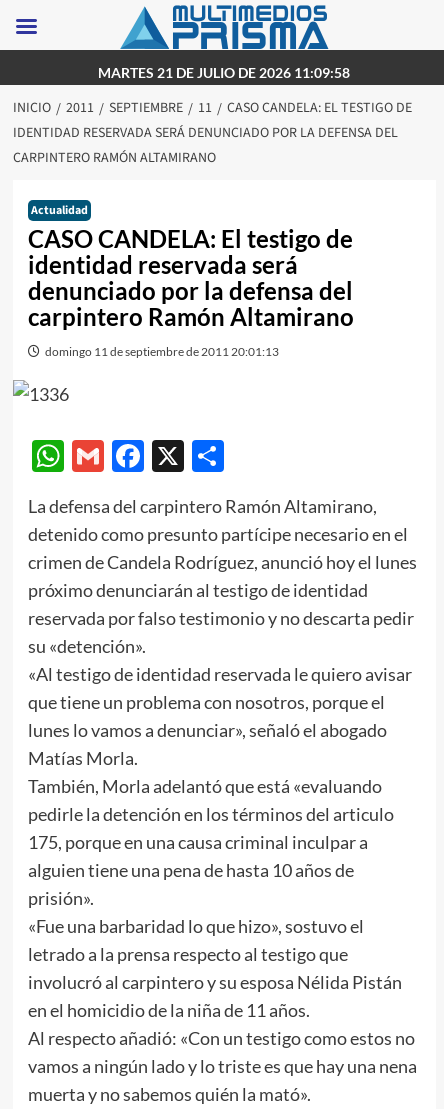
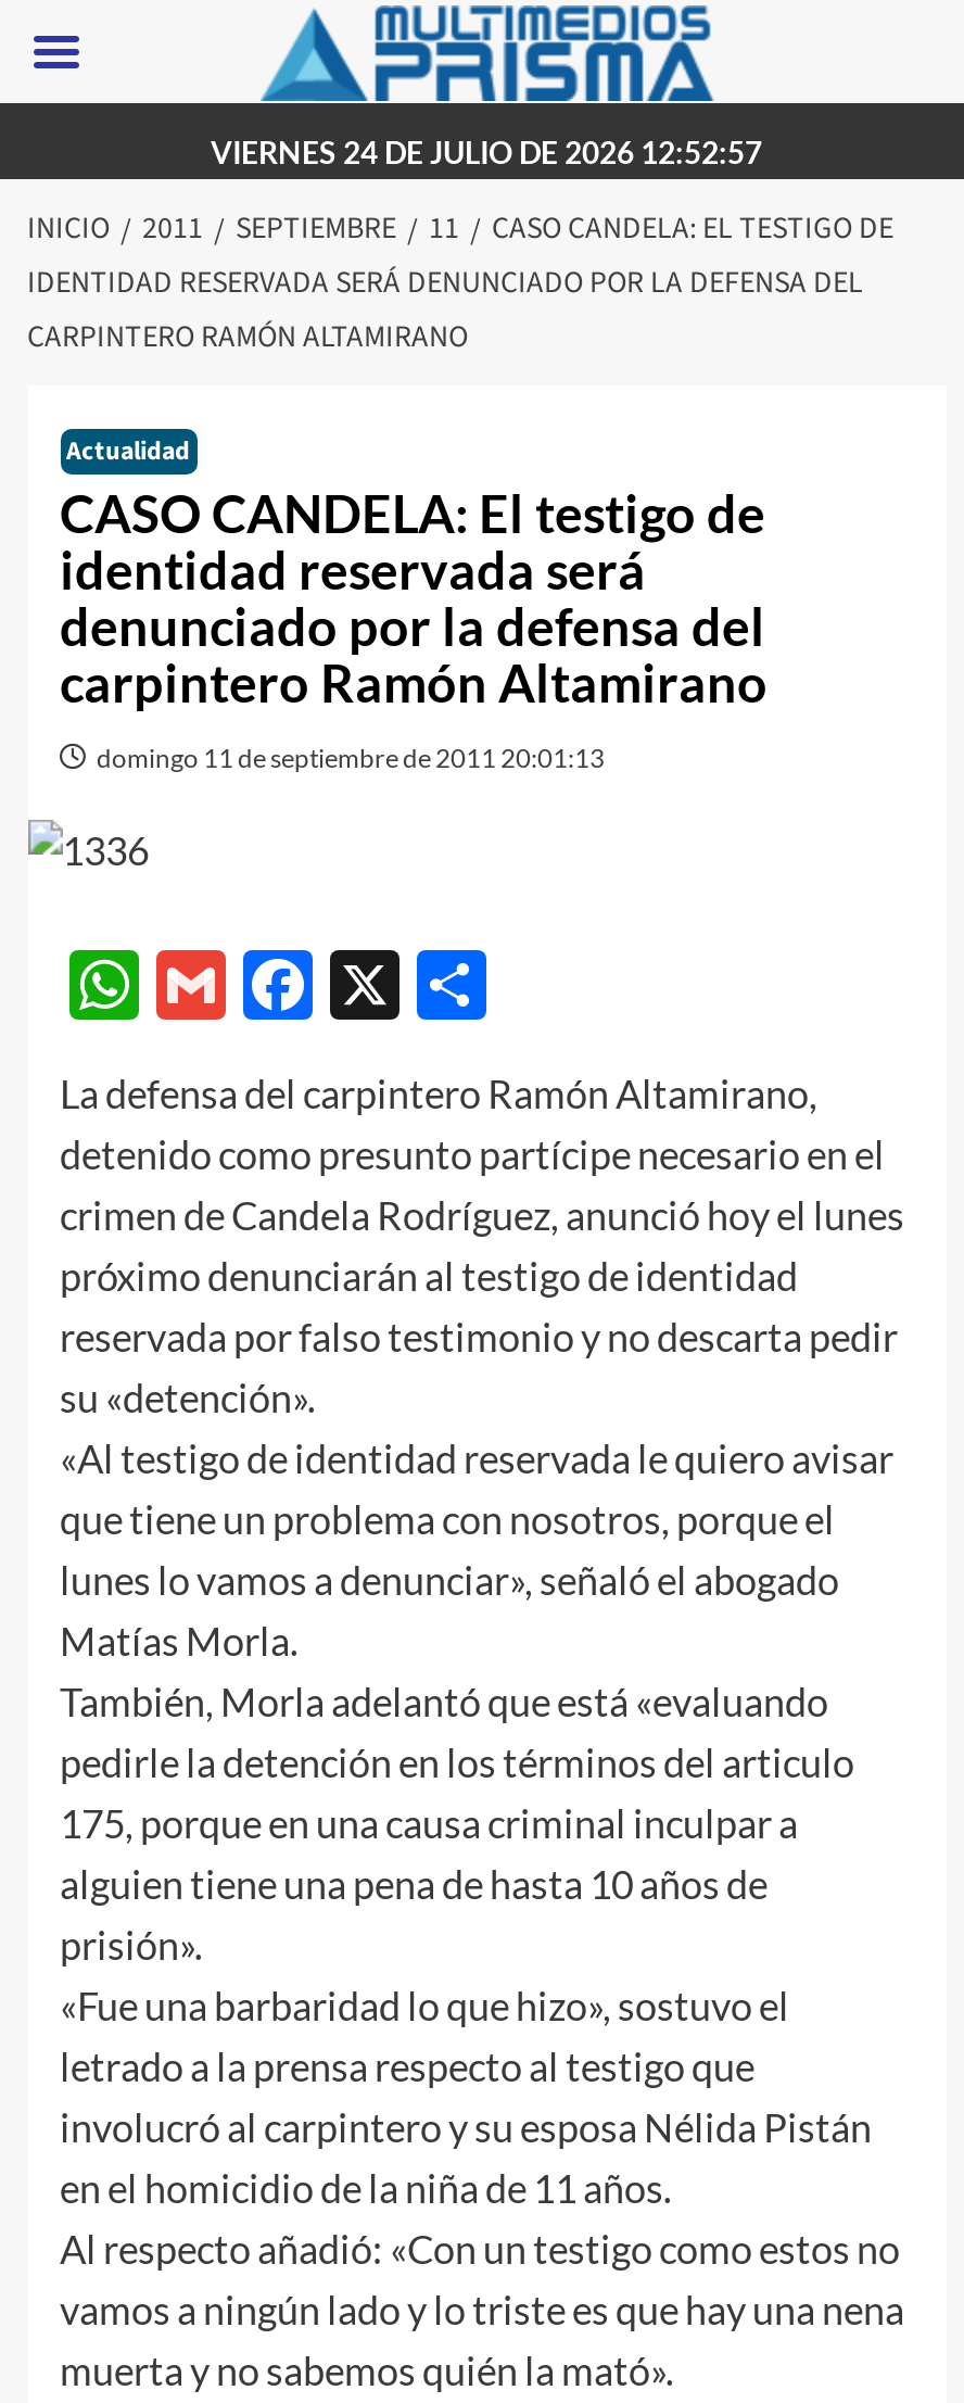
[98,64,350,81] MARTES 21 DE JULIO DE 2026 11:09:58 -> [211,134,762,170] VIERNES 24 DE JULIO DE 2026 12:52:57

